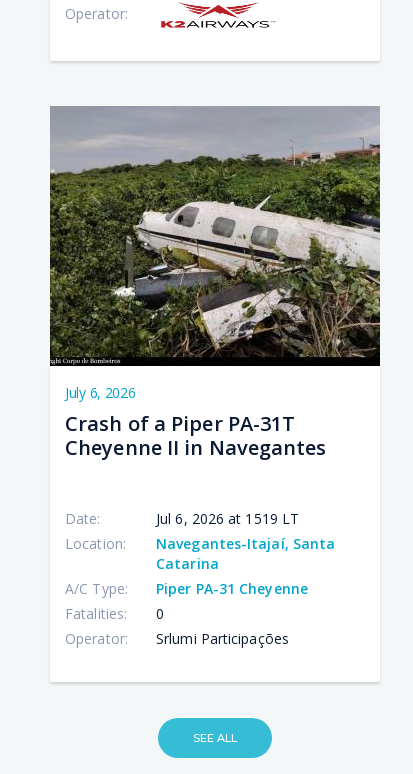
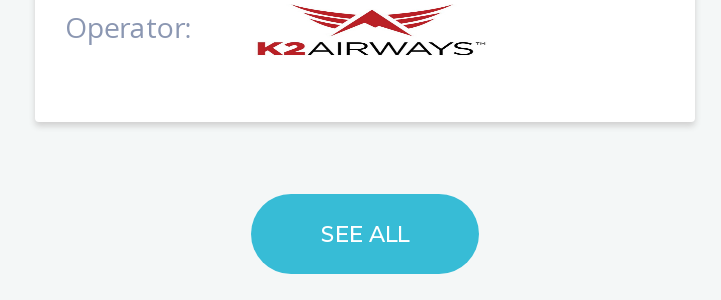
[49,105,381,648] [image] | July 6, 2026 | Crash of a Piper PA-31T | Cheyenne II in Navegantes | Date: | Jul 6, 2026 at 1519 LT | Location: | Navegantes-Itajaí, Santa | Catarina | A/C Type: | Piper PA-31 Cheyenne | Fatalities: | 0 | Operator: | Srlumi Participações -> none

